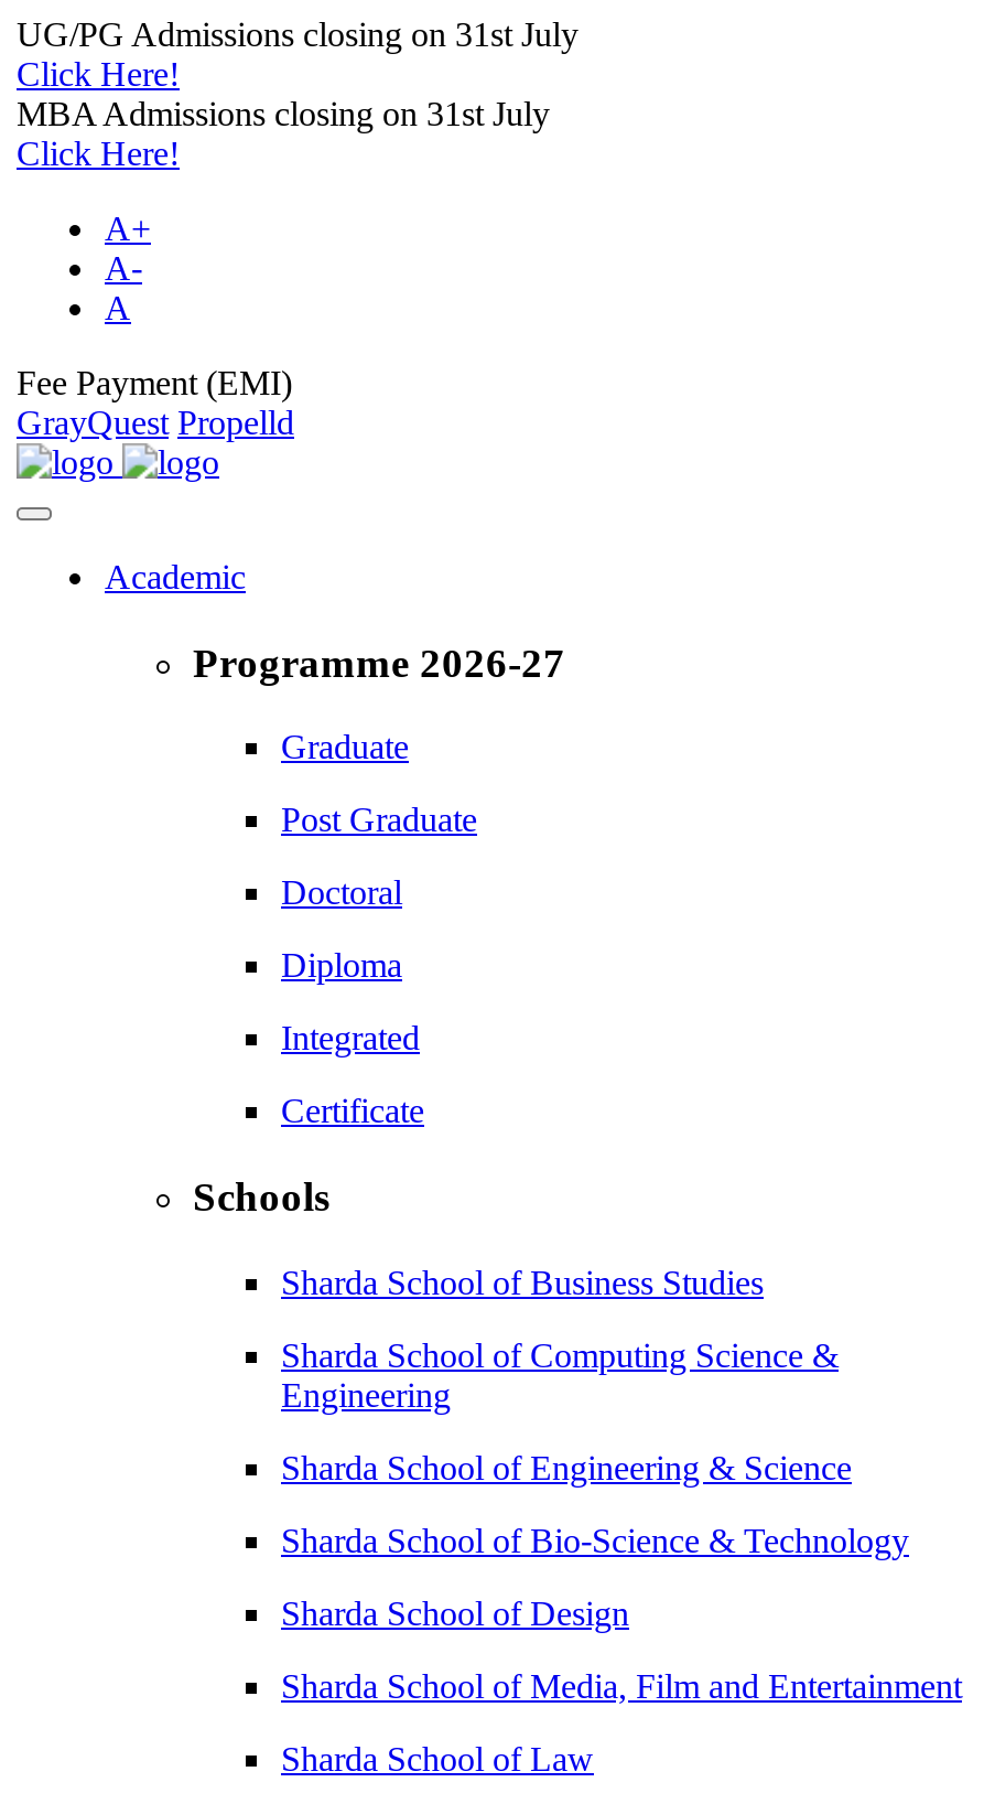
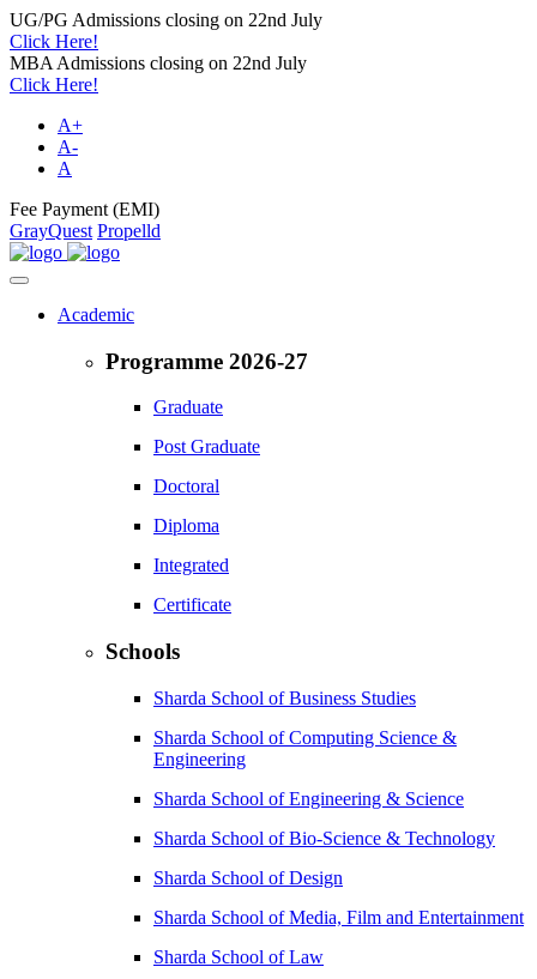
[17,15,578,53] UG/PG Admissions closing on 31st July -> [10,10,322,30] UG/PG Admissions closing on 22nd July
[17,95,550,132] MBA Admissions closing on 31st July -> [10,53,307,73] MBA Admissions closing on 22nd July

